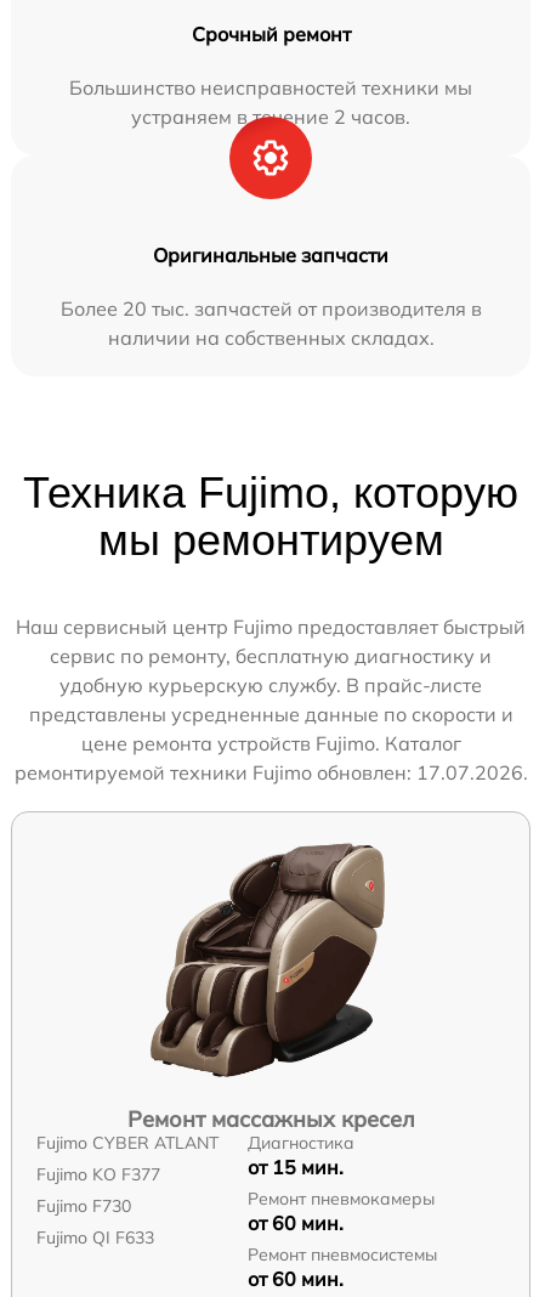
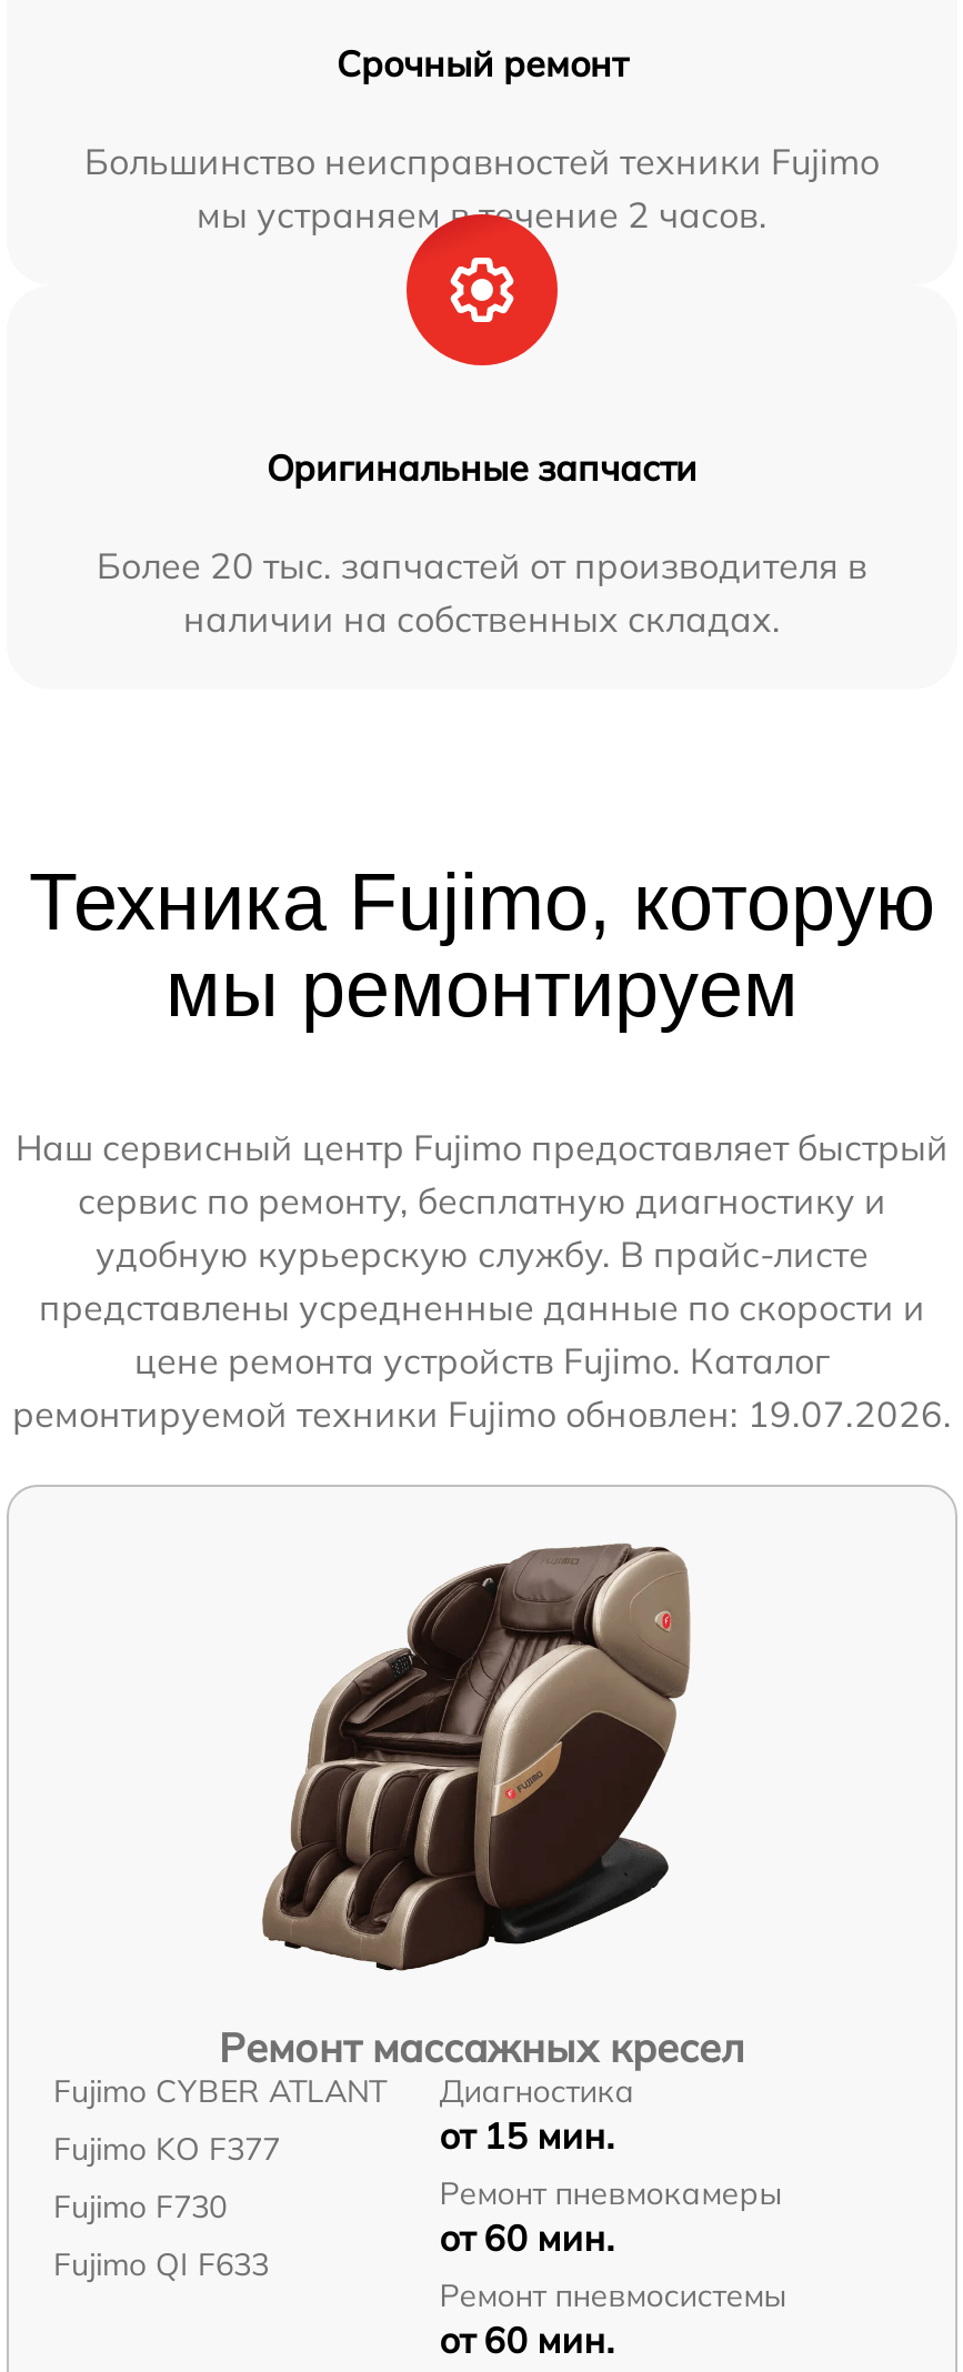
[69,76,472,129] Большинство неисправностей техники мы | устраняем в течение 2 часов. -> [84,139,880,237] Большинство неисправностей техники Fujimo | мы устраняем в течение 2 часов.
[14,761,527,785] ремонтируемой техники Fujimo обновлен: 17.07.2026. -> [12,1392,952,1437] ремонтируемой техники Fujimo обновлен: 19.07.2026.

